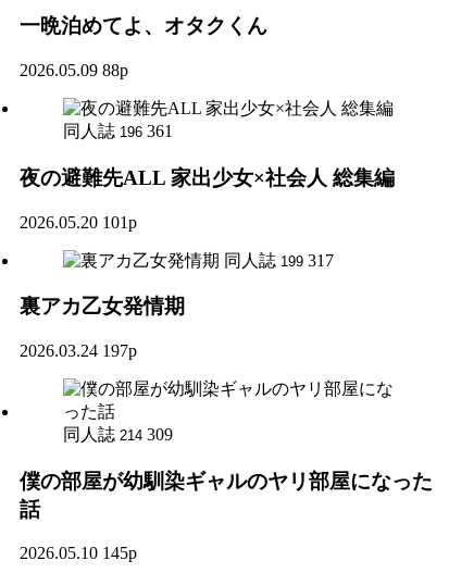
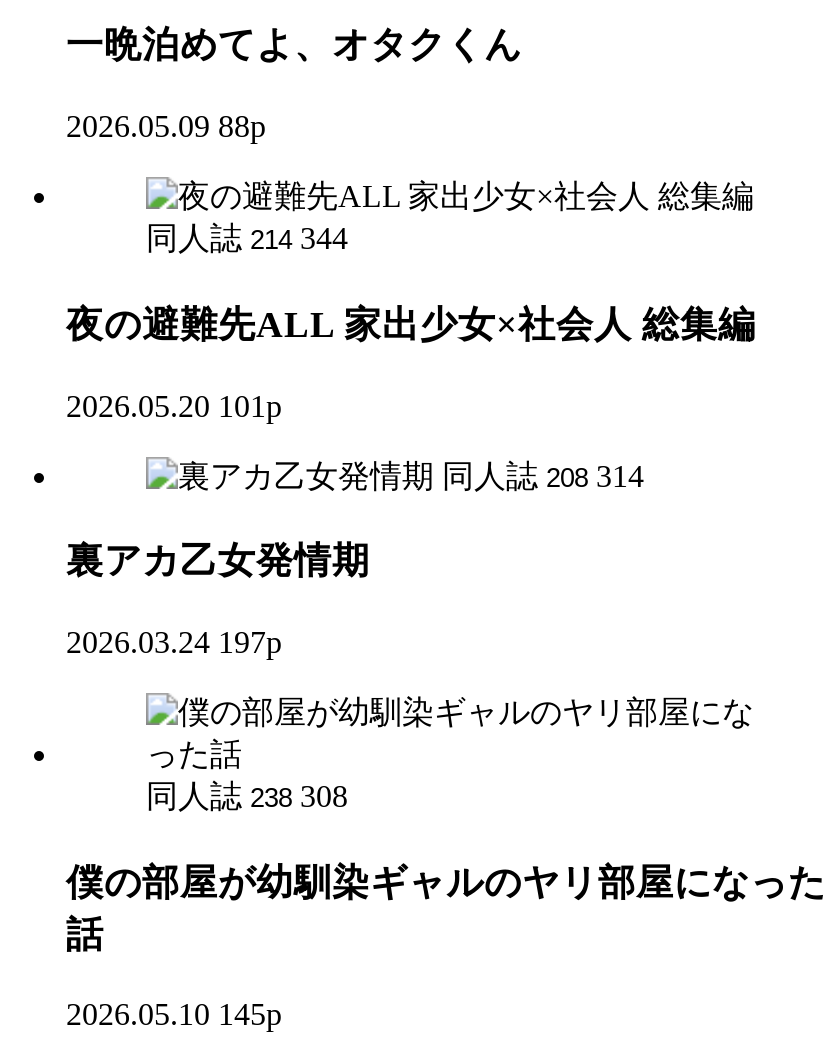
[63,122,173,140] 同人誌 196 361 -> [146,221,348,255] 同人誌 214 344
[224,251,334,269] 同人誌 199 317 -> [442,458,644,492] 同人誌 208 314
[63,425,173,444] 同人誌 214 309 -> [146,779,348,813] 同人誌 238 308

